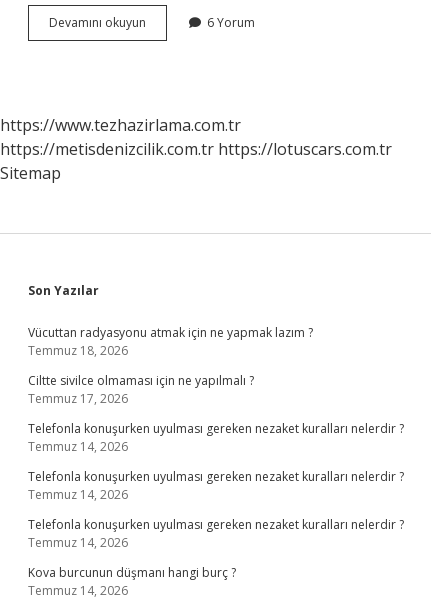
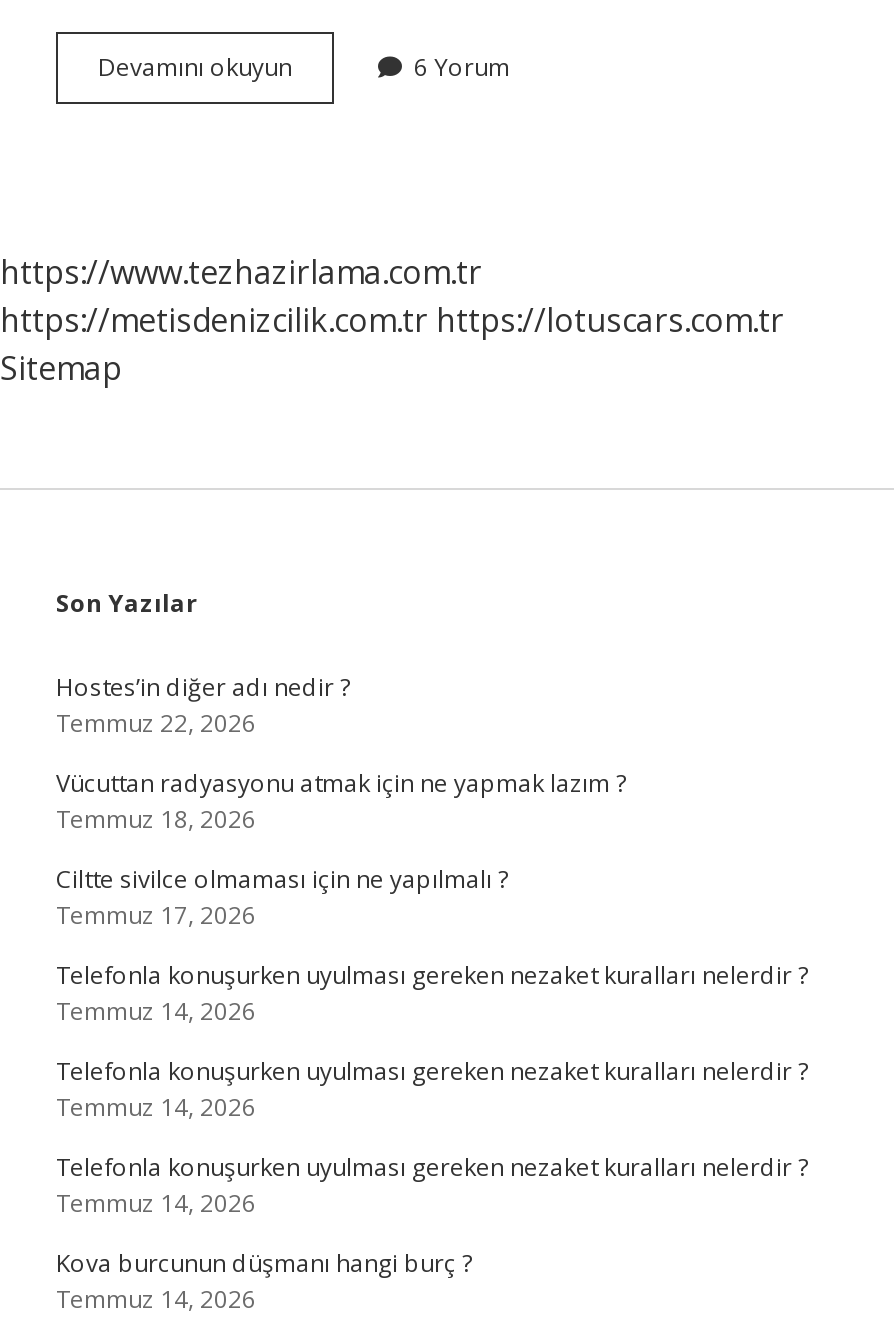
none -> [56,670,350,740] Hostes’in diğer adı nedir ? | Temmuz 22, 2026

